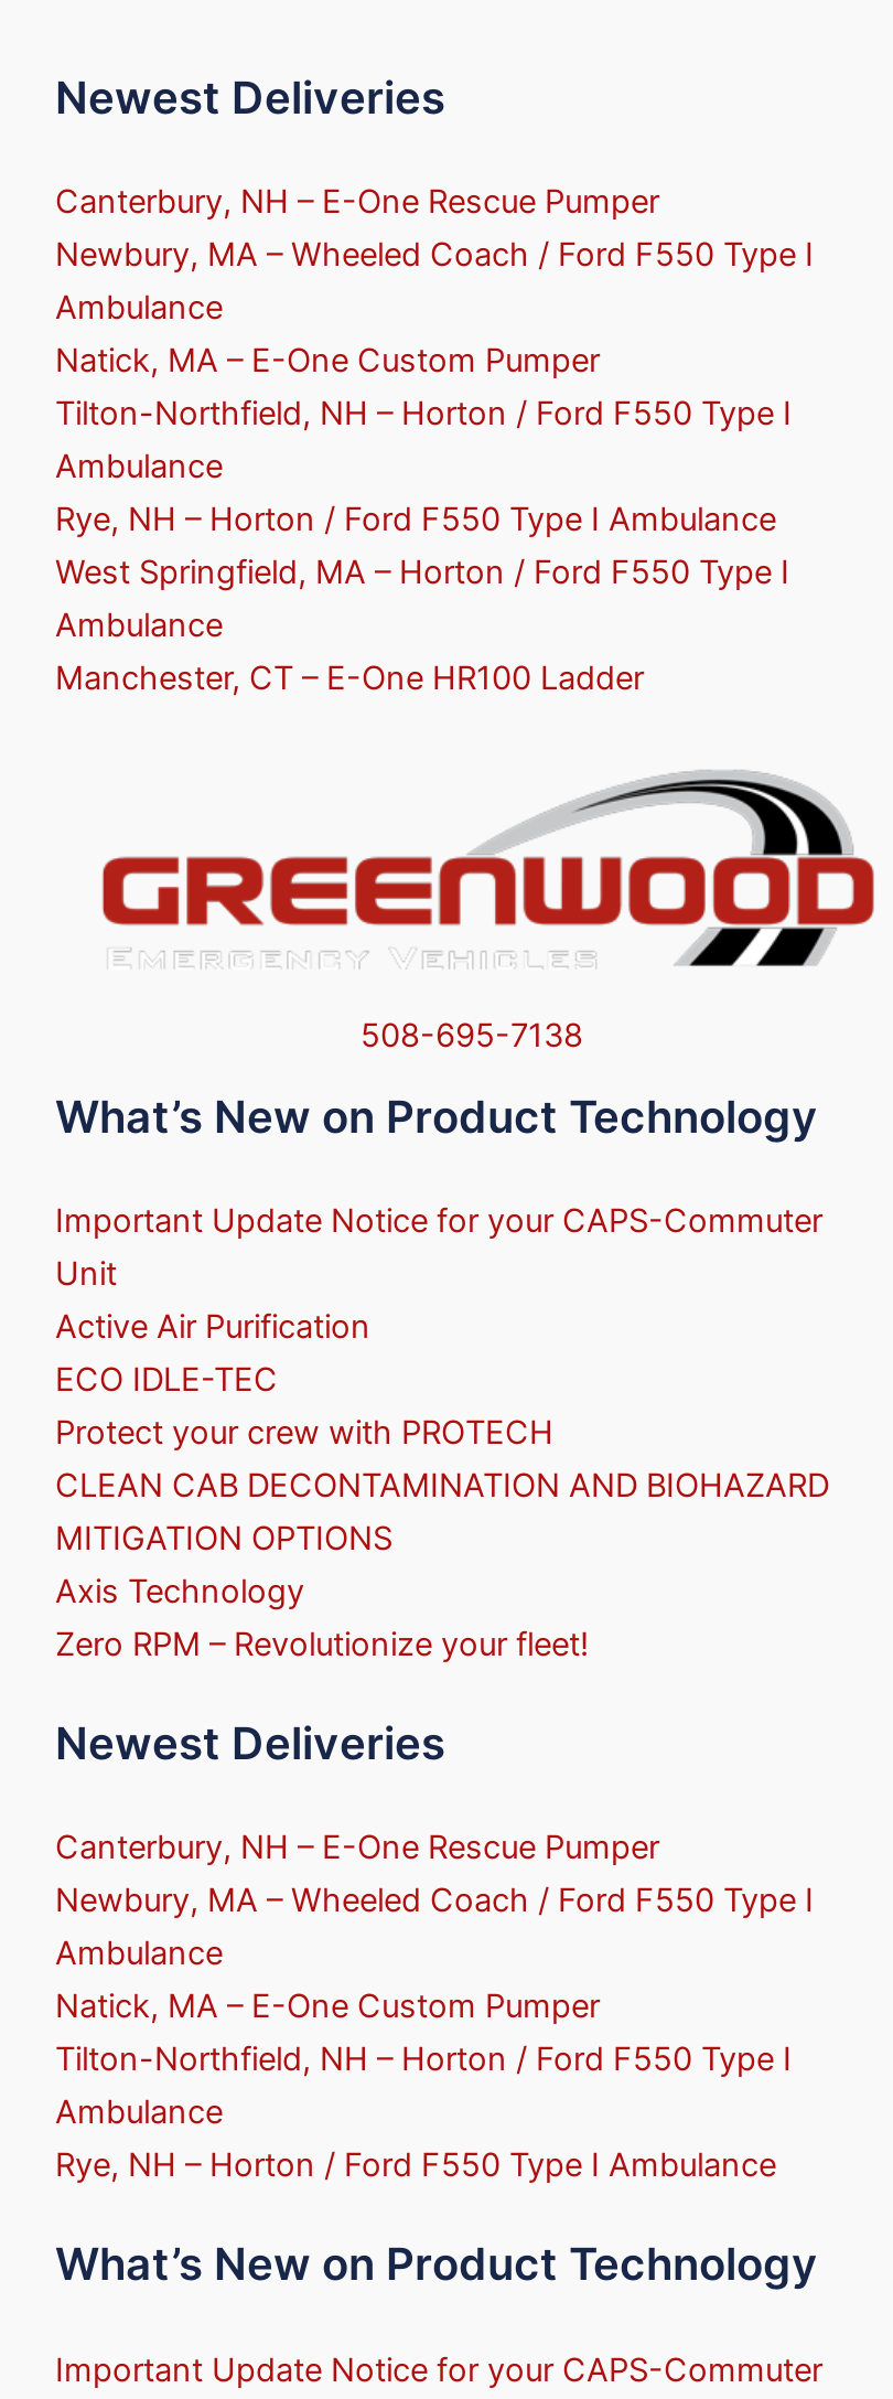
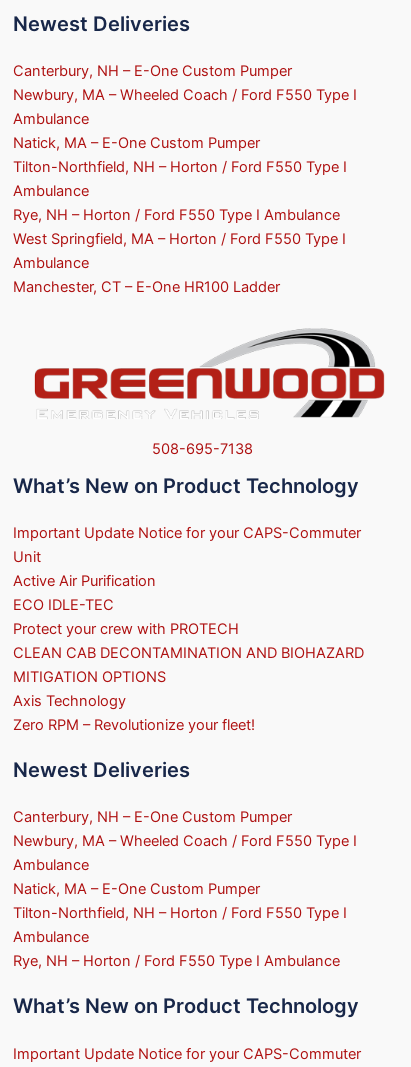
[55,182,659,222] Canterbury, NH – E-One Rescue Pumper -> [13,62,292,80] Canterbury, NH – E-One Custom Pumper
[55,1828,659,1868] Canterbury, NH – E-One Rescue Pumper -> [13,808,292,826] Canterbury, NH – E-One Custom Pumper

